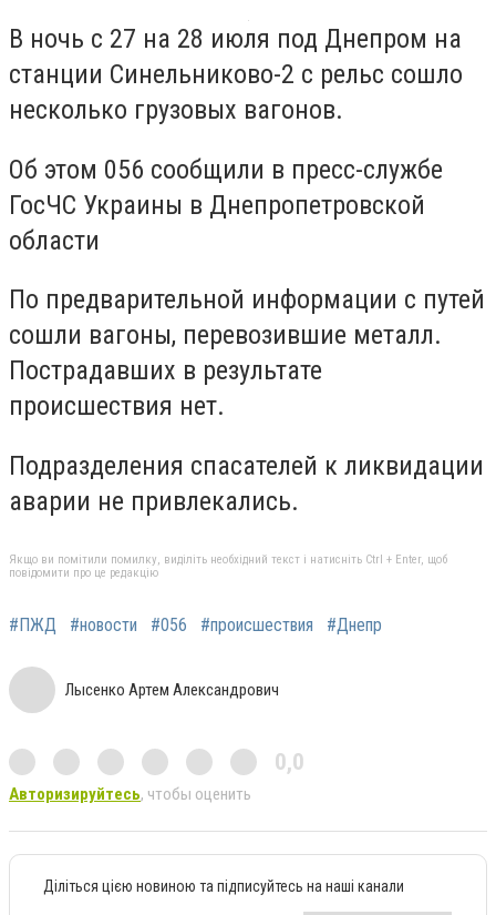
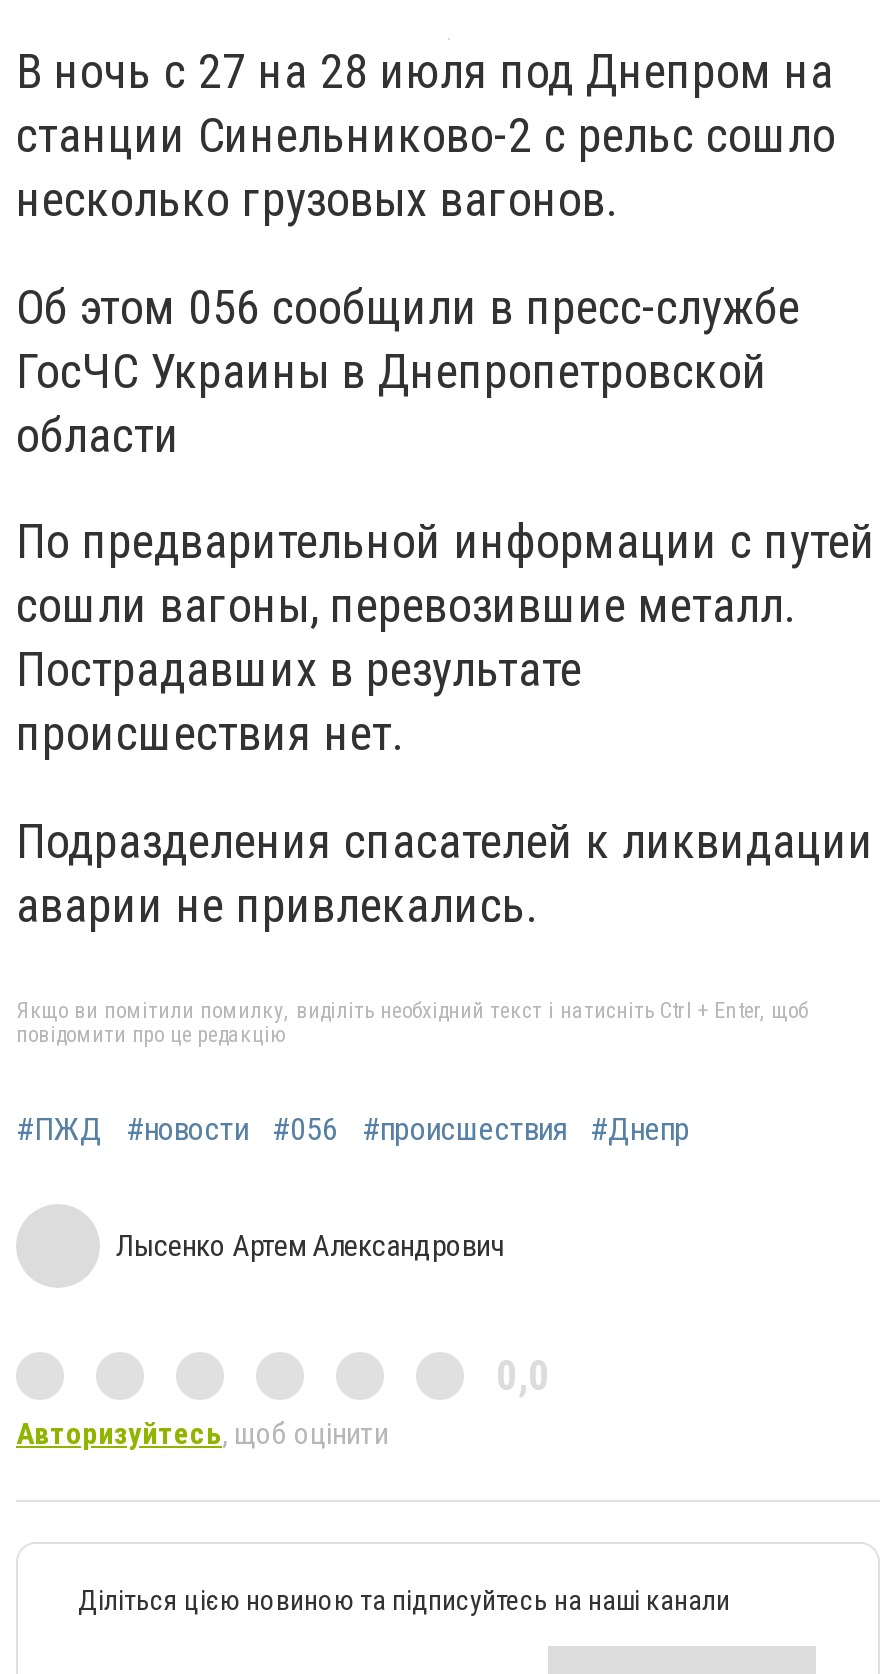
[9,785,251,805] Авторизируйтесь, чтобы оценить -> [16,1417,388,1453] Авторизуйтесь, щоб оцінити

